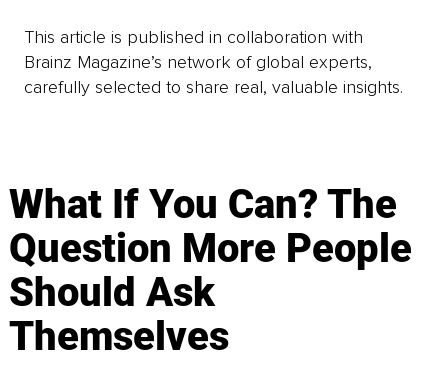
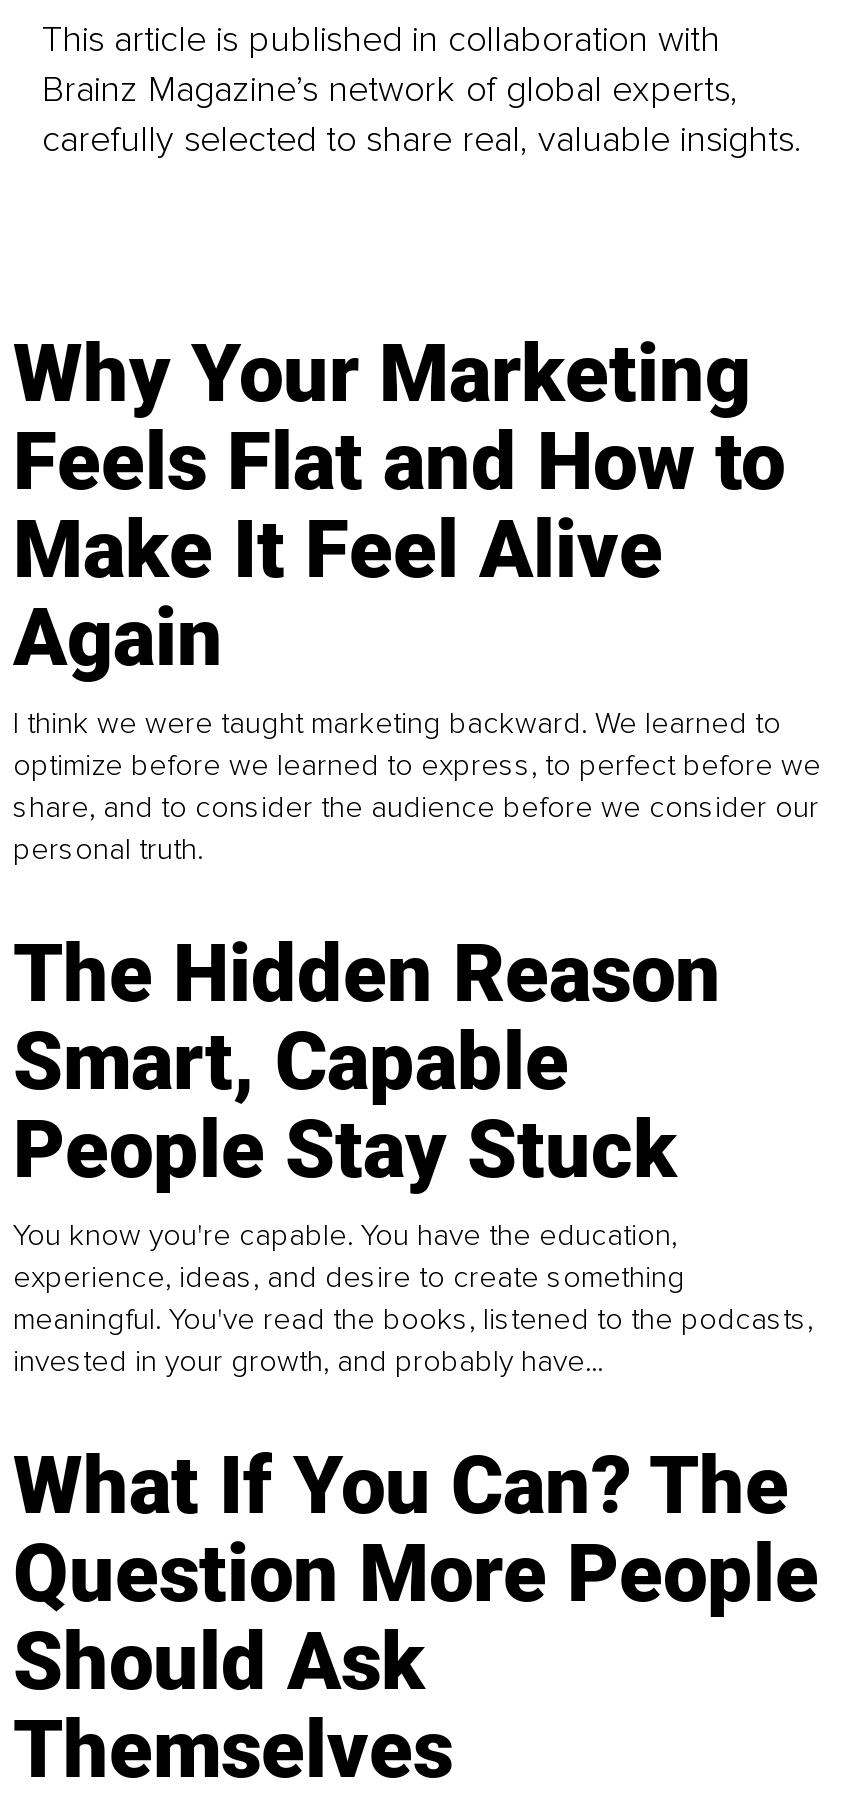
none -> [13,328,821,1380] Why Your Marketing | Feels Flat and How to | Make It Feel Alive | Again | I think we were taught marketing backward. We learned to | optimize before we learned to express, to perfect before we | share, and to consider the audience before we consider our | personal truth. | The Hidden Reason | Smart, Capable | People Stay Stuck | You know you're capable. You have the education, | experience, ideas, and desire to create something | meaningful. You've read the books, listened to the podcasts, | invested in your growth, and probably have...

